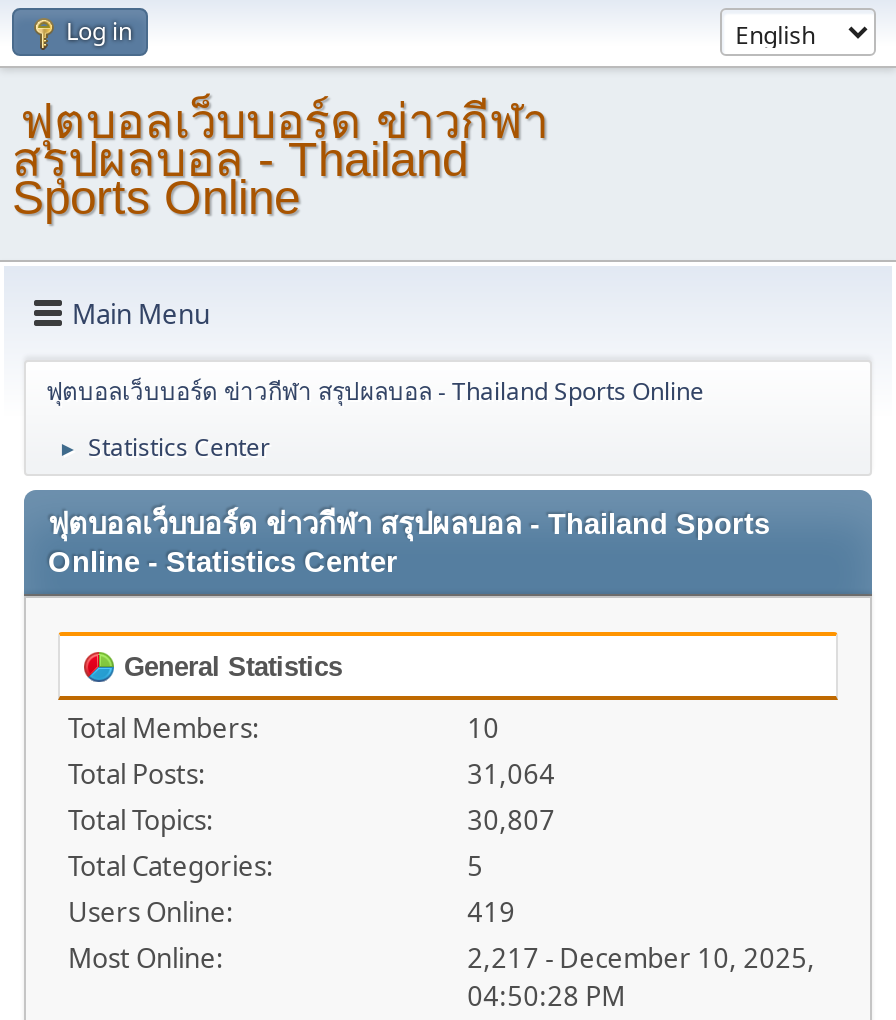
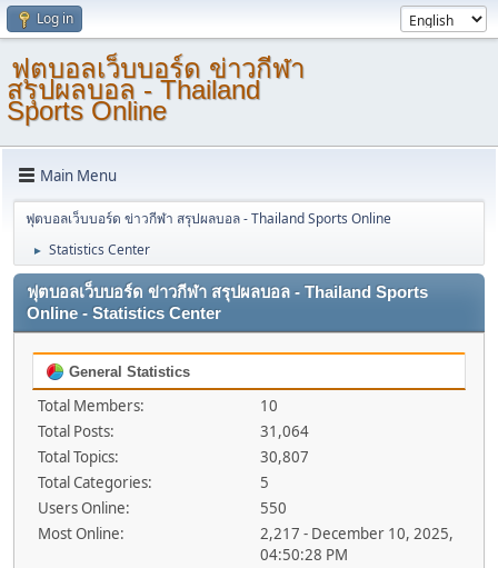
[467,894,515,930] 419 -> [260,498,286,518] 550

